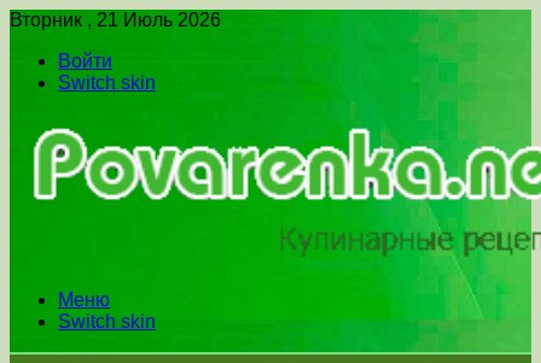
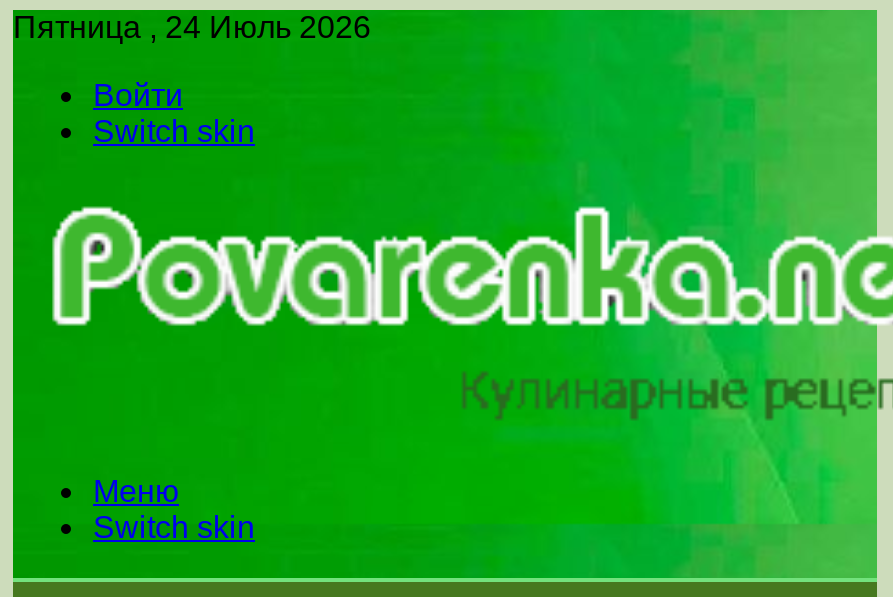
[10,10,221,30] Вторник , 21 Июль 2026 -> [13,10,371,44] Пятница , 24 Июль 2026

